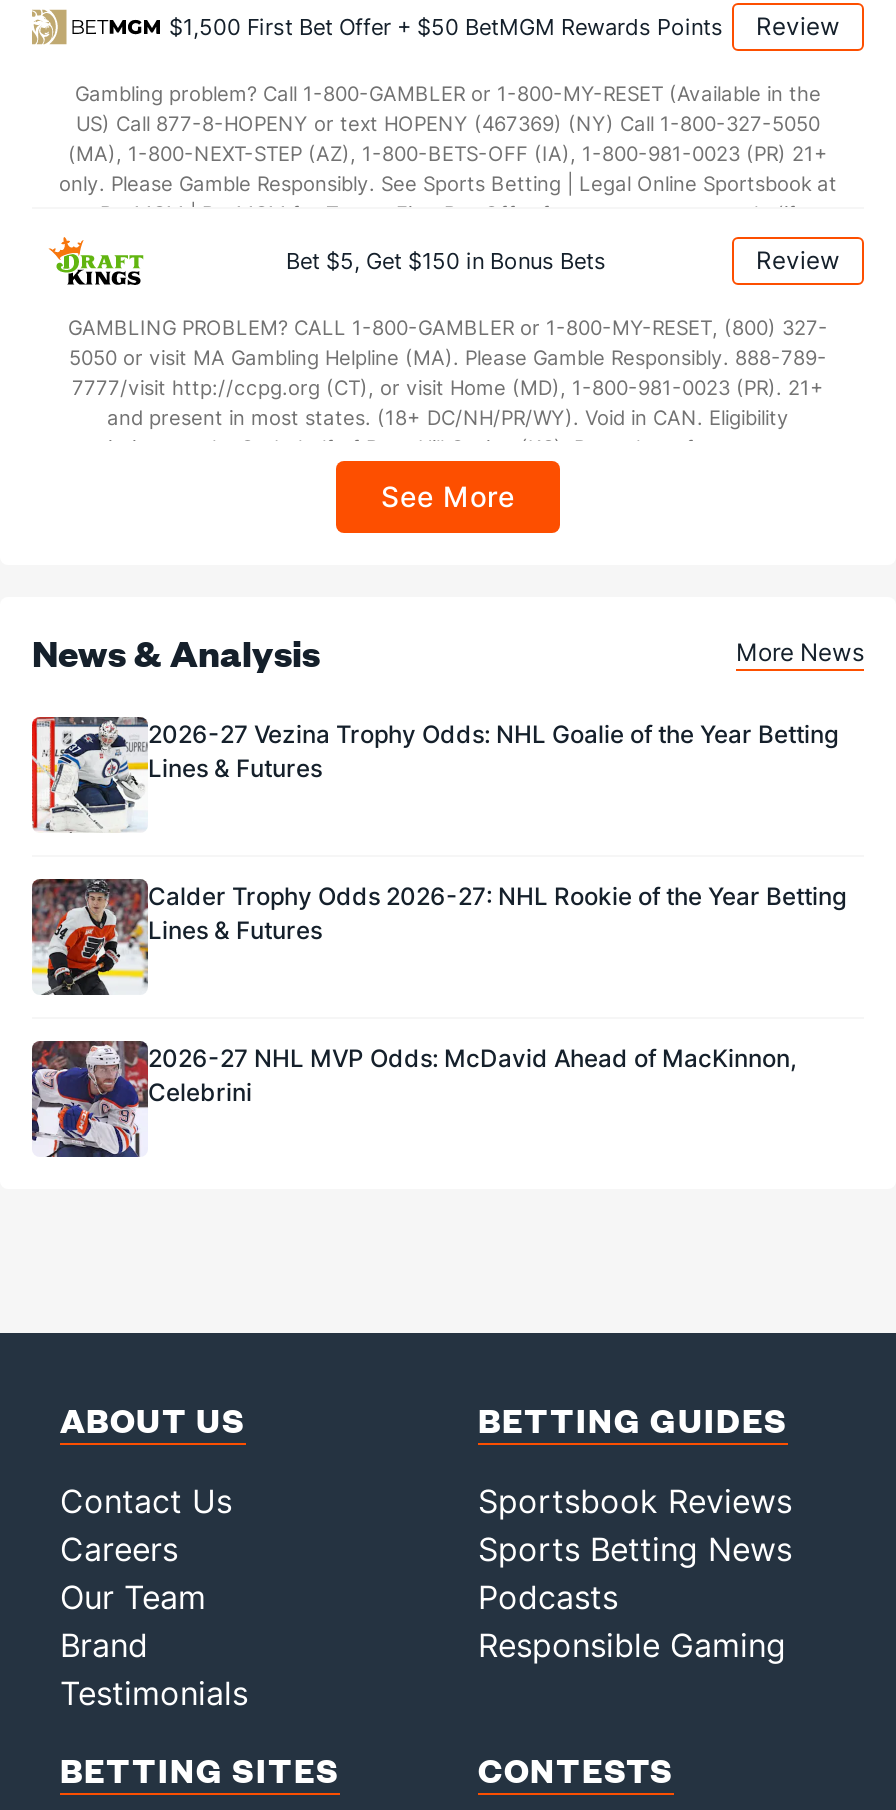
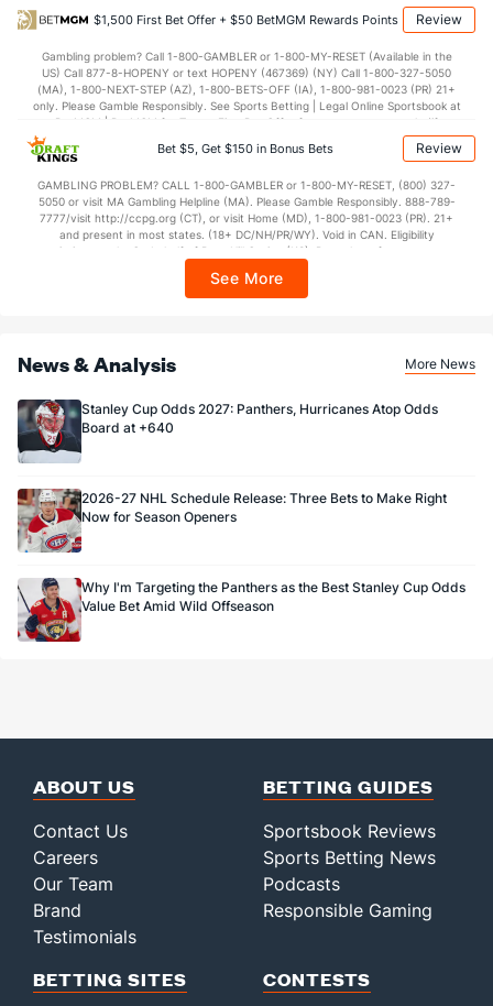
[30,715,838,831] [image] | 2026-27 Vezina Trophy Odds: NHL Goalie of the Year Betting | Lines & Futures -> [17,398,438,463] [image] | Stanley Cup Odds 2027: Panthers, Hurricanes Atop Odds | Board at +640
[32,877,846,997] [image] | Calder Trophy Odds 2026-27: NHL Rookie of the Year Betting | Lines & Futures -> [17,488,447,554] [image] | 2026-27 NHL Schedule Release: Three Bets to Make Right | Now for Season Openers
[30,1039,796,1159] [image] | 2026-27 NHL MVP Odds: McDavid Ahead of MacKinnon, | Celebrini -> [17,578,465,643] [image] | Why I'm Targeting the Panthers as the Best Stanley Cup Odds | Value Bet Amid Wild Offseason

